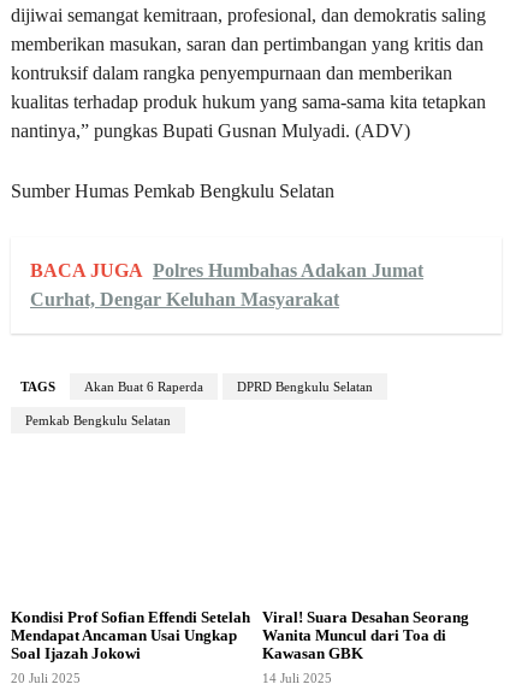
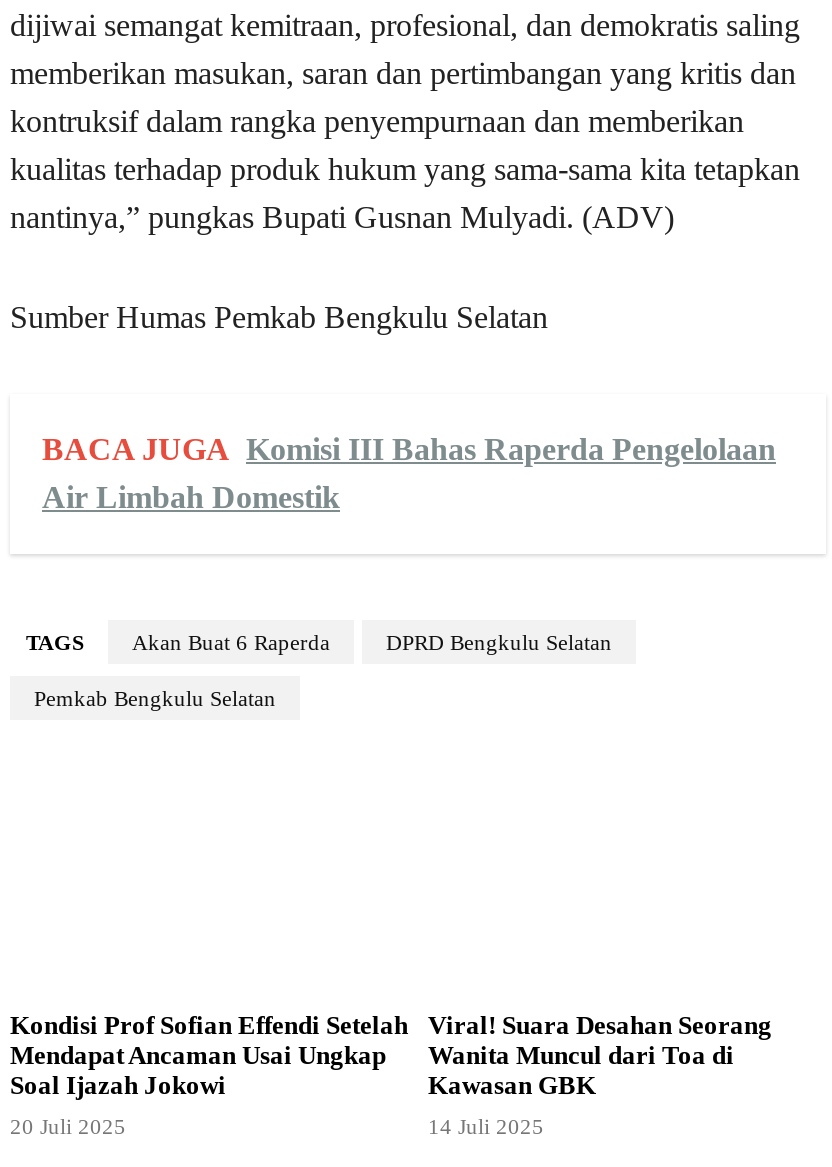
[30,261,423,310] BACA JUGA Polres Humbahas Adakan Jumat | Curhat, Dengar Keluhan Masyarakat -> [42,433,776,515] BACA JUGA Komisi III Bahas Raperda Pengelolaan | Air Limbah Domestik

